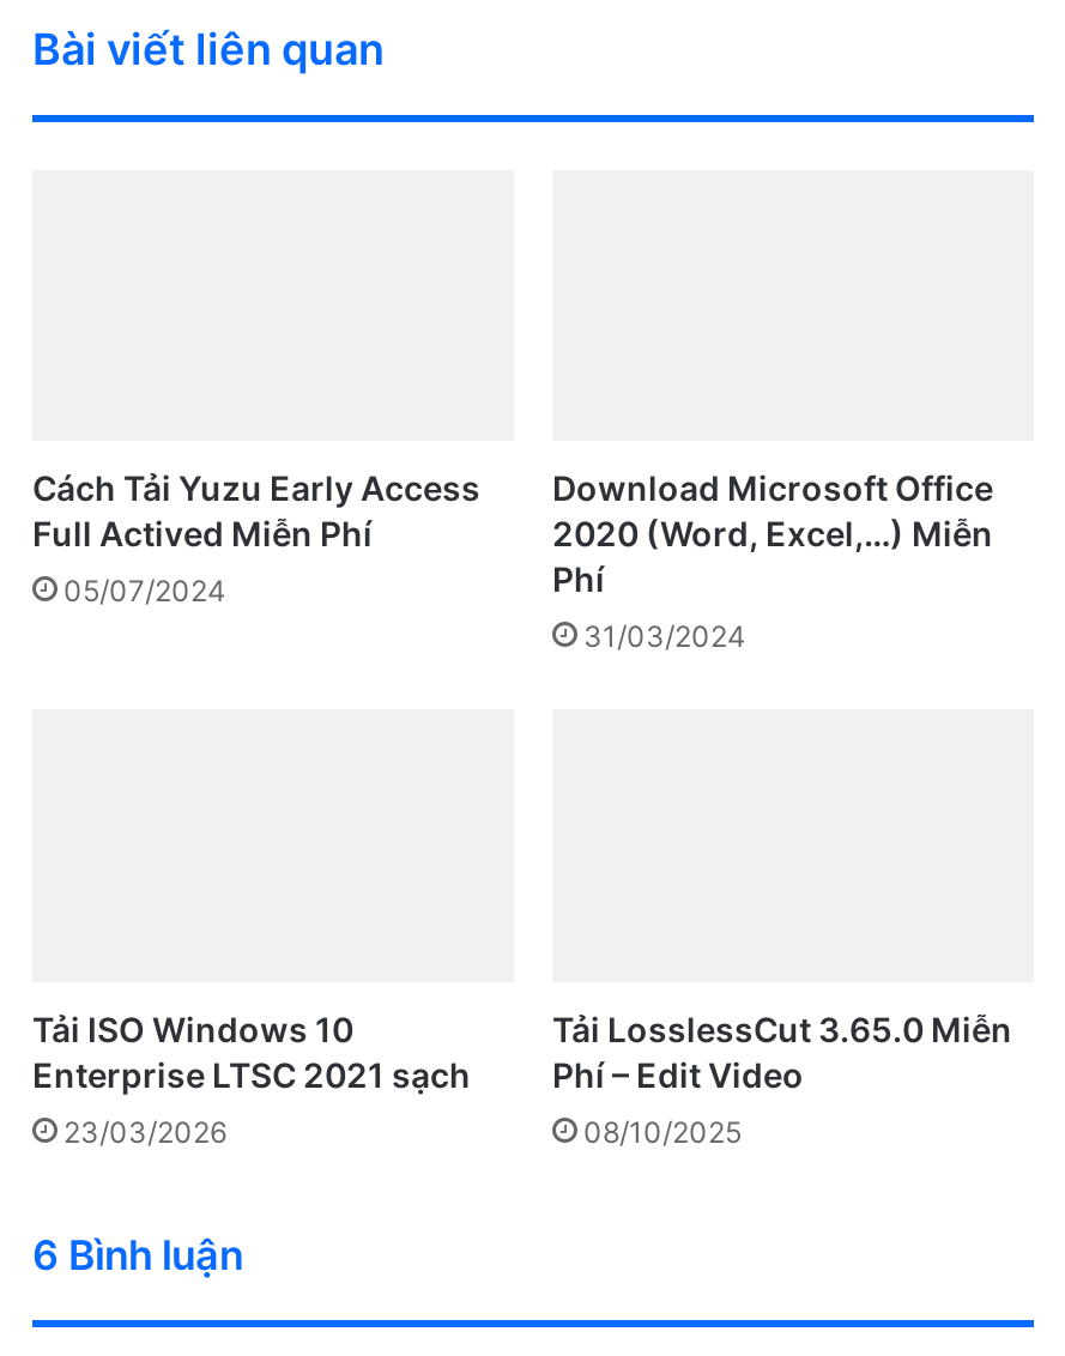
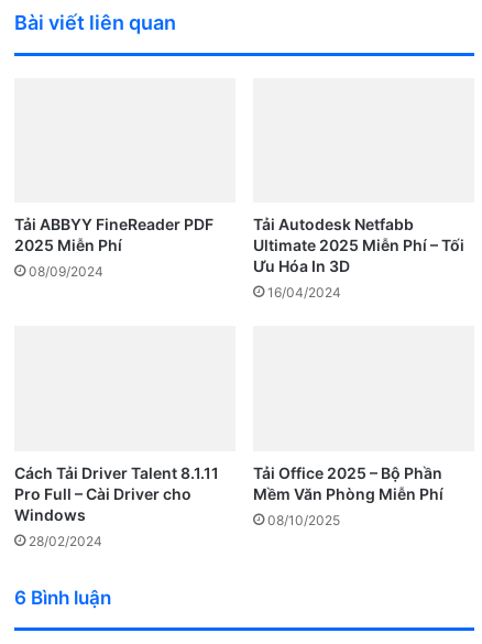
[32,468,480,554] Cách Tải Yuzu Early Access | Full Actived Miễn Phí -> [14,215,213,255] Tải ABBYY FineReader PDF | 2025 Miễn Phí
[552,468,993,600] Download Microsoft Office | 2020 (Word, Excel,…) Miễn | Phí -> [253,215,464,276] Tải Autodesk Netfabb | Ultimate 2025 Miễn Phí – Tối | Ưu Hóa In 3D
[63,574,226,609] 05/07/2024 -> [29,264,103,280] 08/09/2024
[583,619,746,655] 31/03/2024 -> [267,284,341,301] 16/04/2024
[32,1008,471,1094] Tải ISO Windows 10 | Enterprise LTSC 2021 sạch -> [14,463,219,524] Cách Tải Driver Talent 8.1.11 | Pro Full – Cài Driver cho | Windows
[552,1008,1012,1094] Tải LosslessCut 3.65.0 Miễn | Phí – Edit Video -> [253,463,443,503] Tải Office 2025 – Bộ Phần | Mềm Văn Phòng Miễn Phí
[63,1114,226,1149] 23/03/2026 -> [29,533,102,549] 28/02/2024

